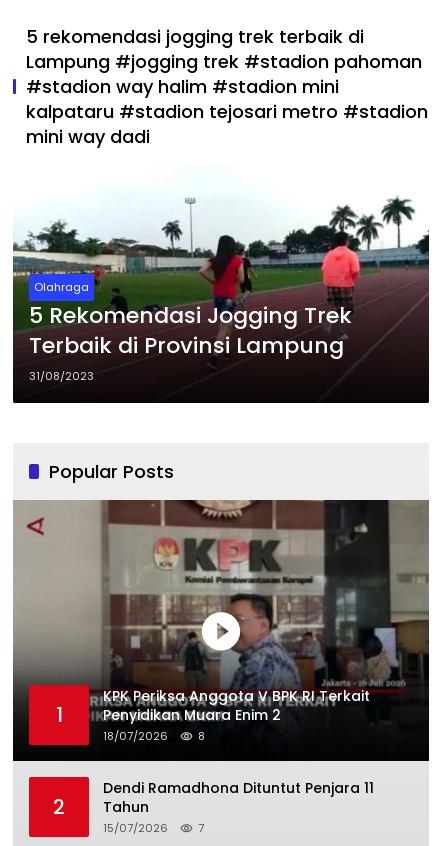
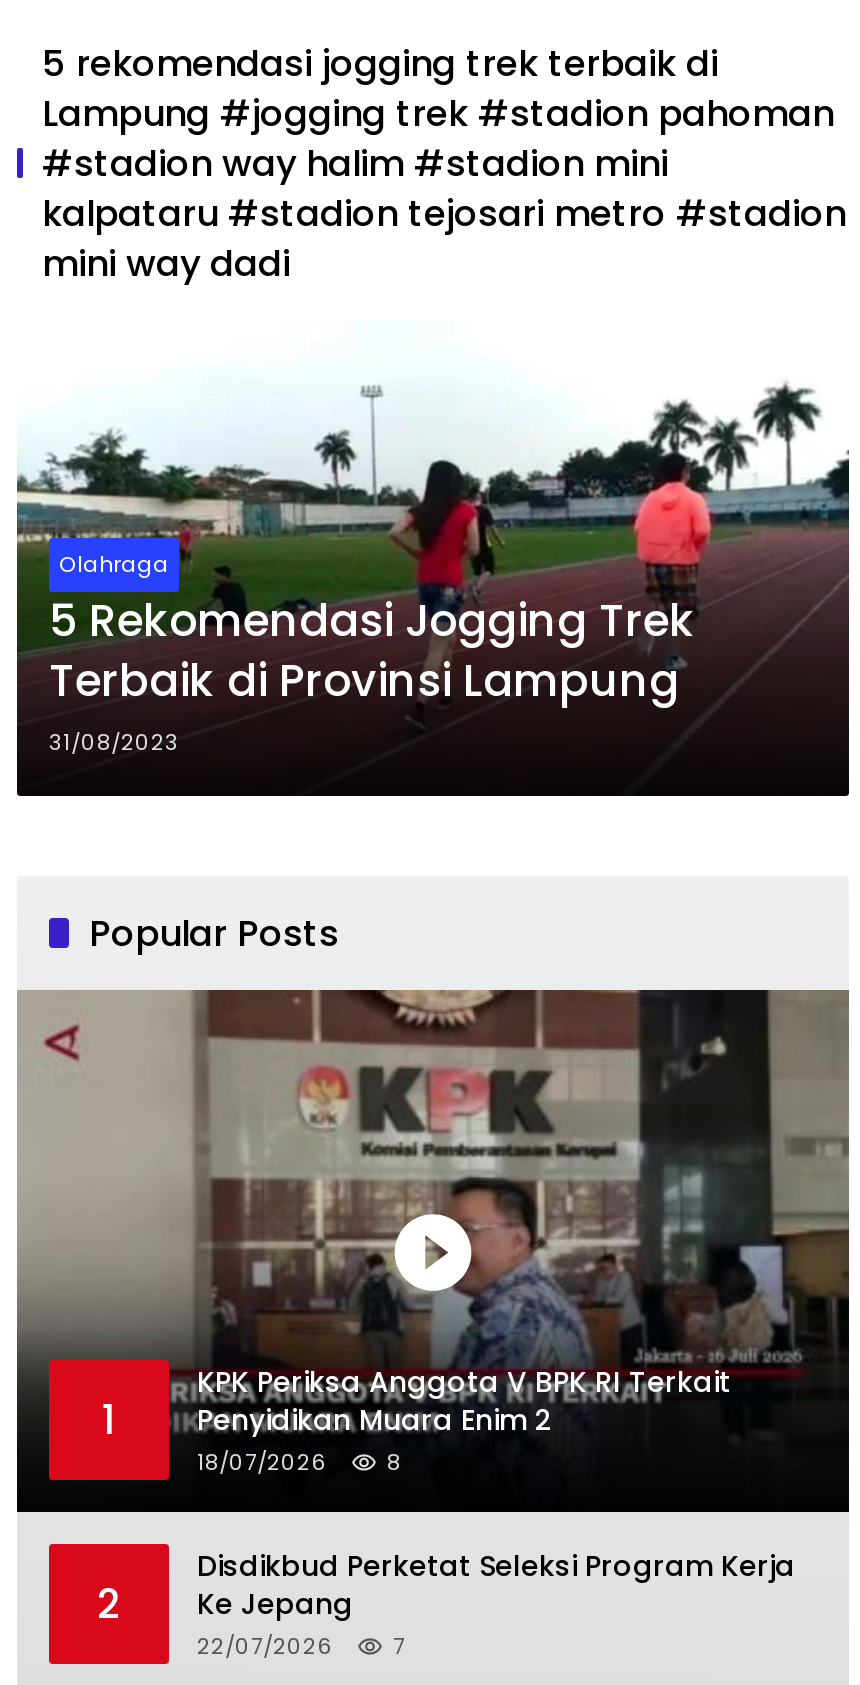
[103,778,374,836] Dendi Ramadhona Dituntut Penjara 11 | Tahun | 15/07/2026 -> [197,1546,795,1662] Disdikbud Perketat Seleksi Program Kerja | Ke Jepang | 22/07/2026

